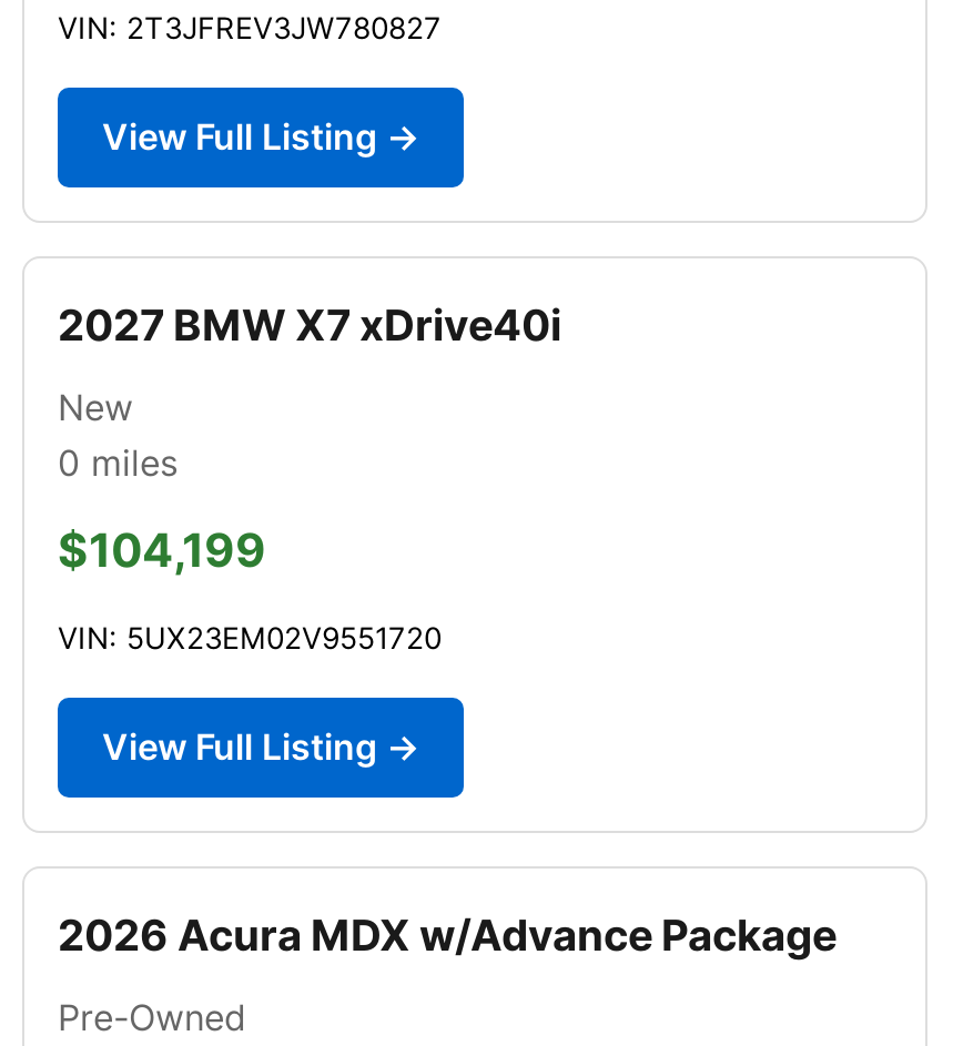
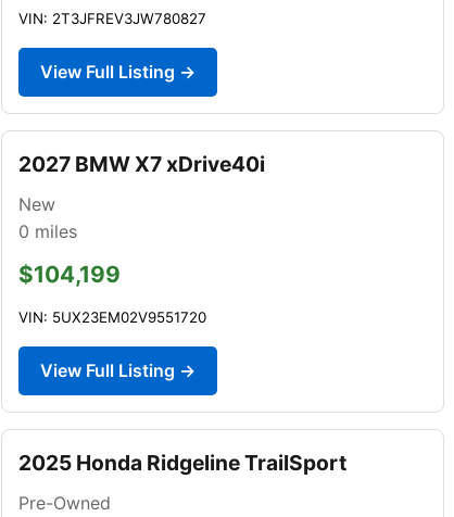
[58,908,837,961] 2026 Acura MDX w/Advance Package -> [18,450,346,476] 2025 Honda Ridgeline TrailSport

